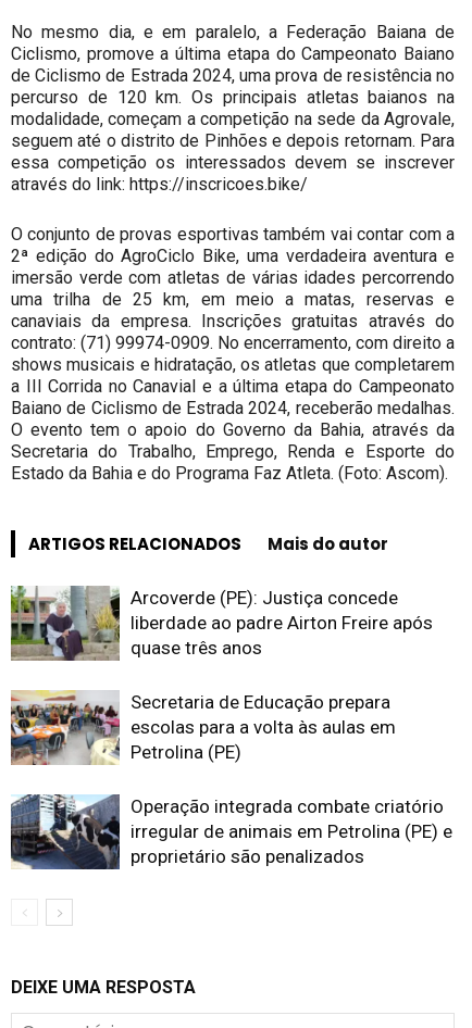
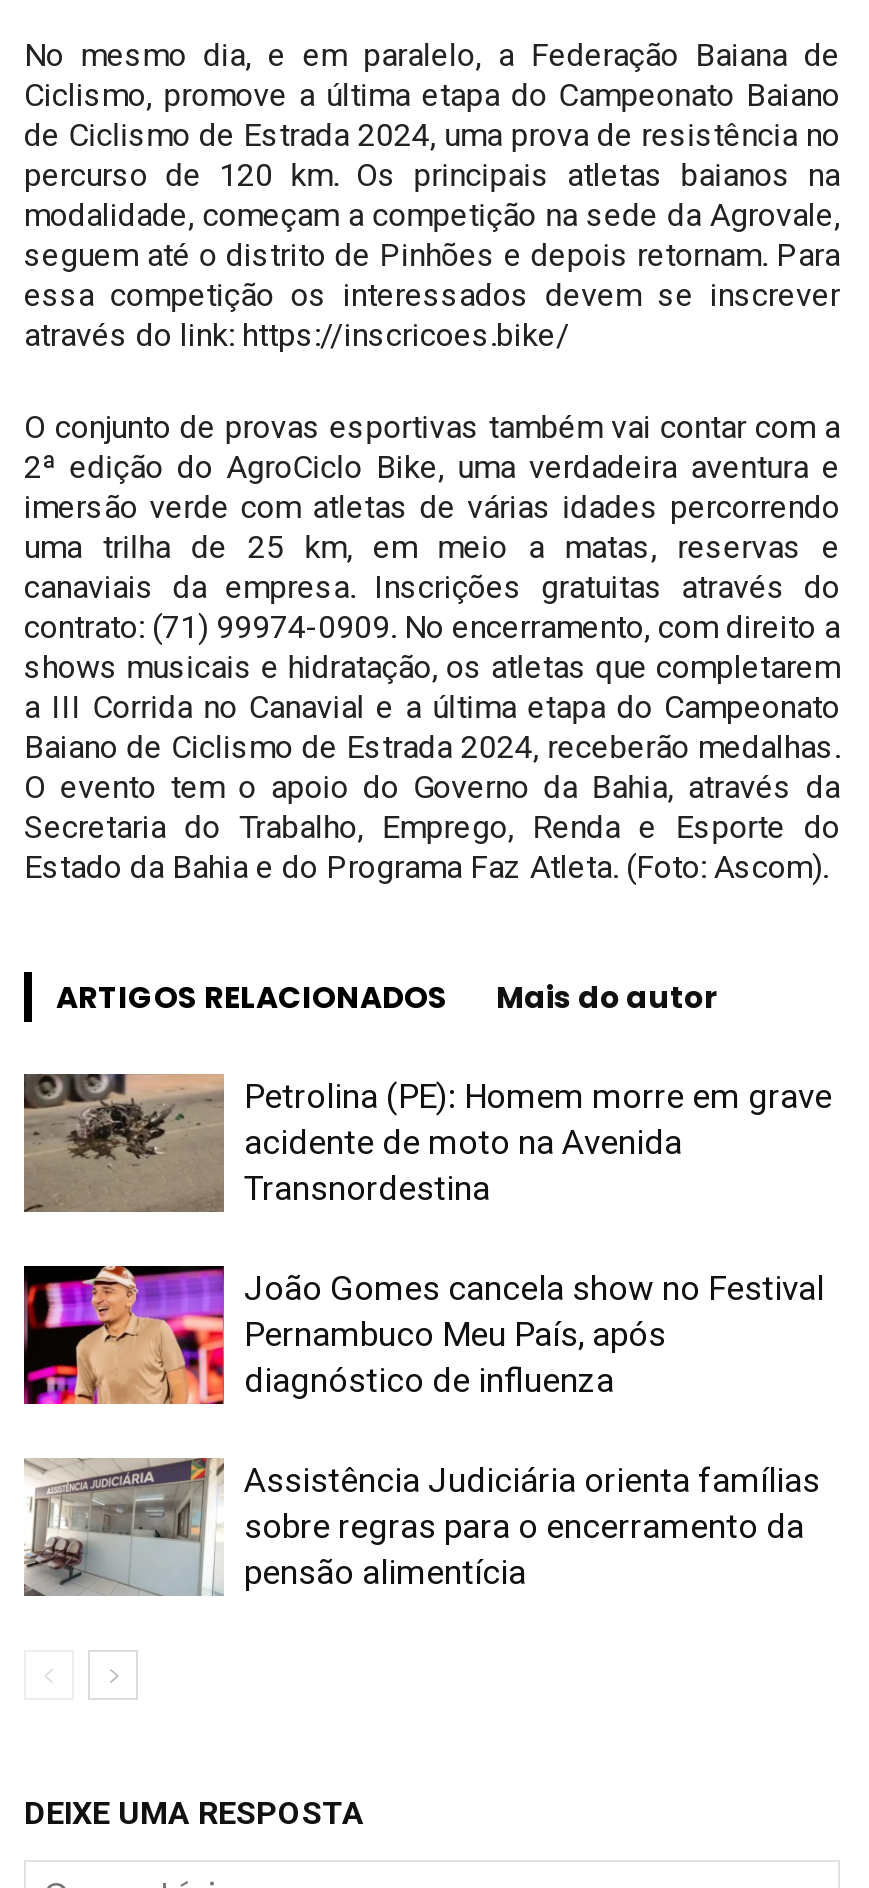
[10,585,433,662] [image] | Arcoverde (PE): Justiça concede | liberdade ao padre Airton Freire após | quase três anos -> [22,1072,832,1214] [image] | Petrolina (PE): Homem morre em grave | acidente de moto na Avenida | Transnordestina
[10,689,396,766] [image] | Secretaria de Educação prepara | escolas para a volta às aulas em | Petrolina (PE) -> [22,1264,824,1406] [image] | João Gomes cancela show no Festival | Pernambuco Meu País, após | diagnóstico de influenza
[10,794,452,870] [image] | Operação integrada combate criatório | irregular de animais em Petrolina (PE) e | proprietário são penalizados -> [22,1456,820,1598] [image] | Assistência Judiciária orienta famílias | sobre regras para o encerramento da | pensão alimentícia

